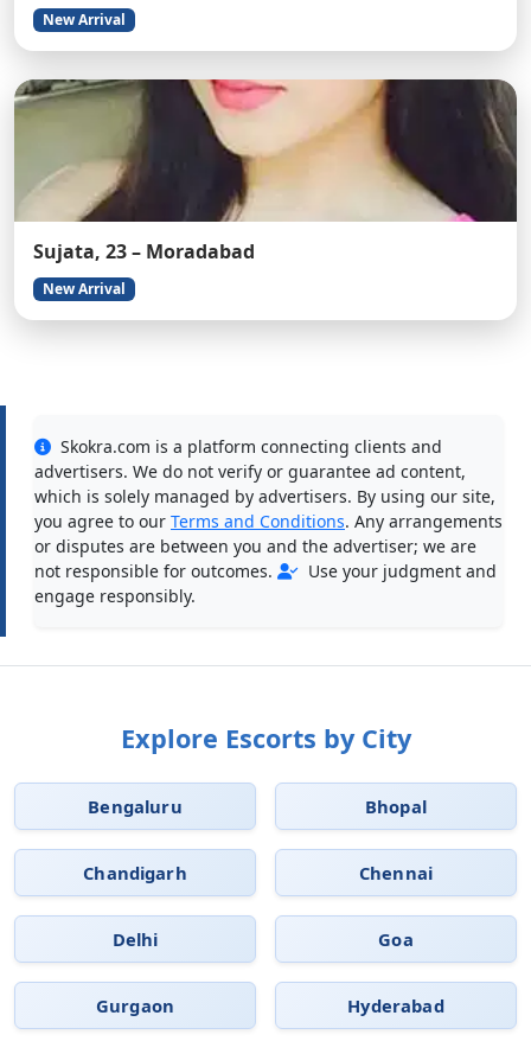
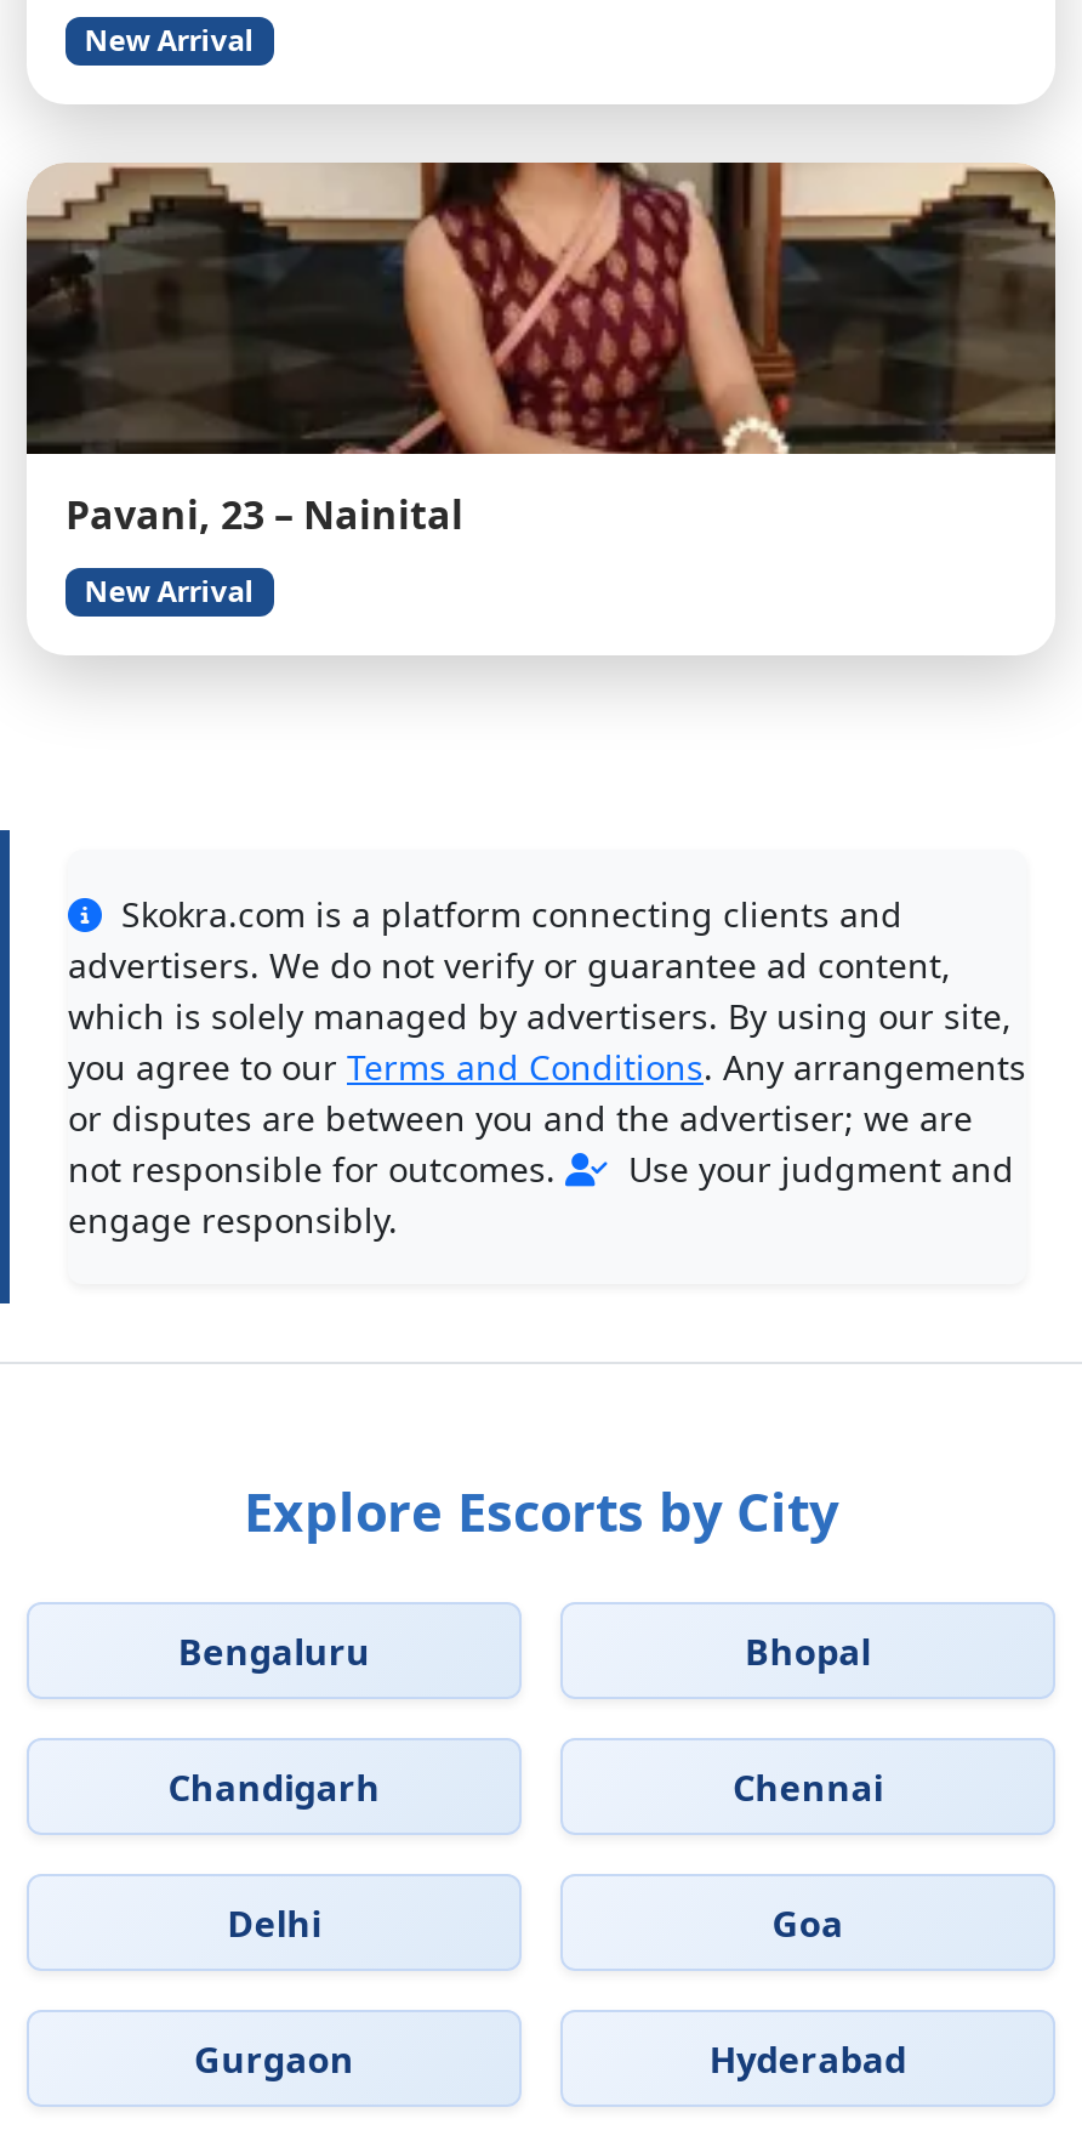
[13,78,518,265] [image] | Sujata, 23 – Moradabad -> [27,160,1055,542] [image] | Pavani, 23 – Nainital

